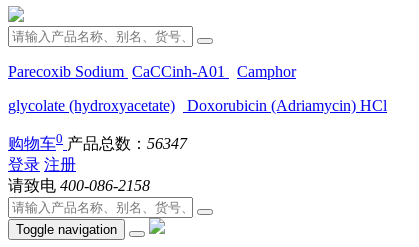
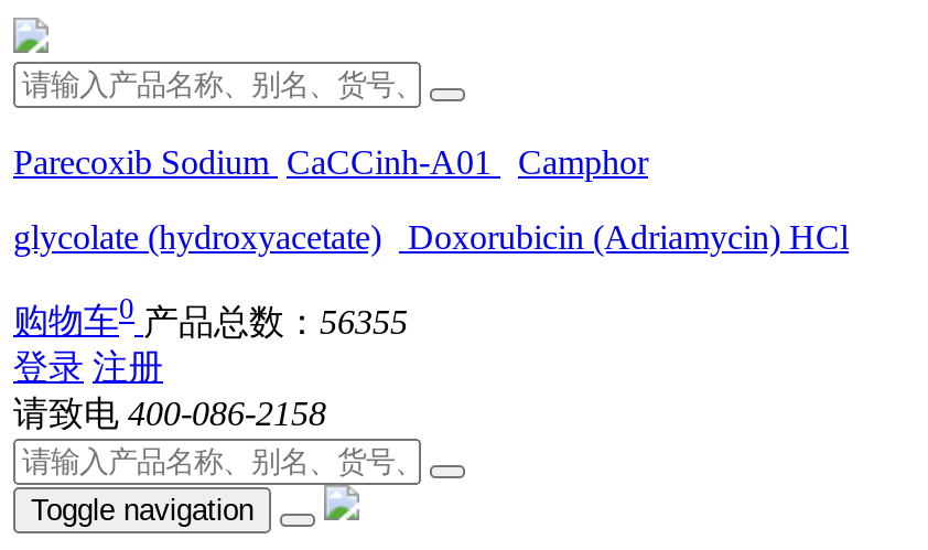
[8,131,187,152] 购物车0 产品总数：56347 -> [13,293,408,340] 购物车0 产品总数：56355

